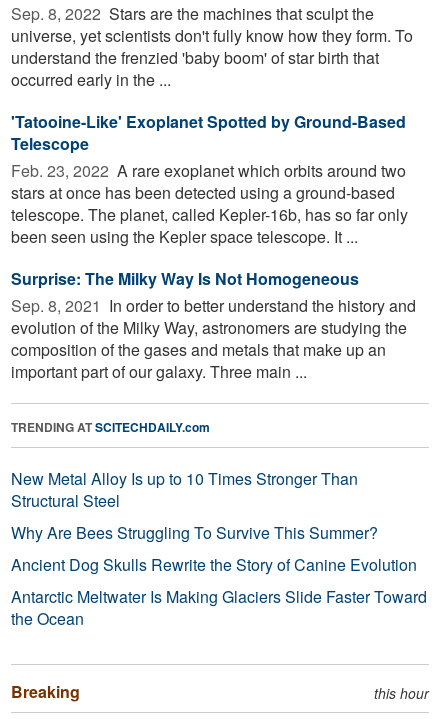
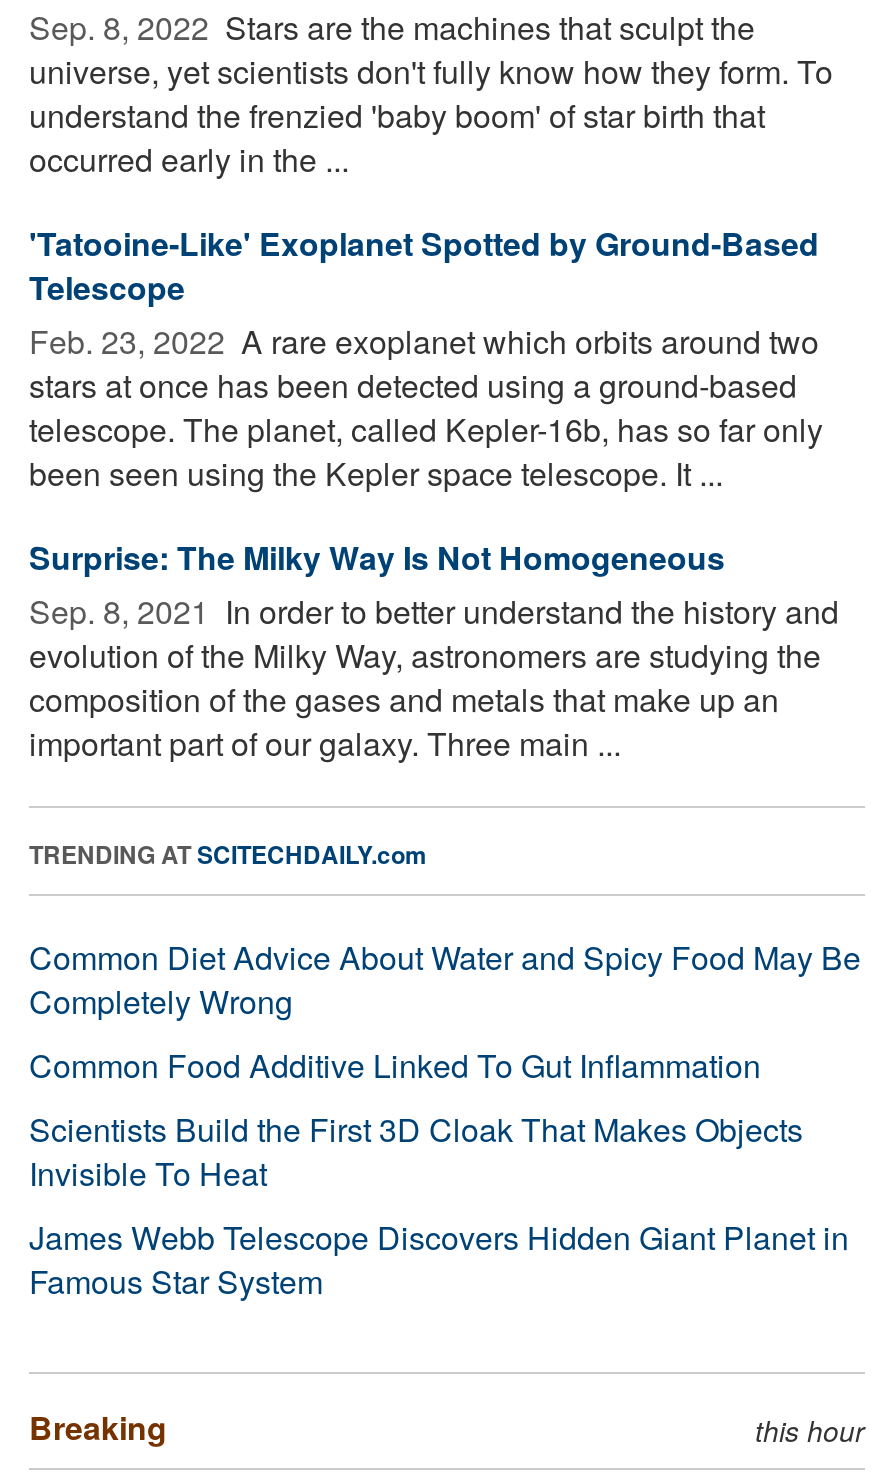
[11,467,427,630] New Metal Alloy Is up to 10 Times Stronger Than | Structural Steel | Why Are Bees Struggling To Survive This Summer? | Ancient Dog Skulls Rewrite the Story of Canine Evolution | Antarctic Meltwater Is Making Glaciers Slide Faster Toward | the Ocean -> [29,934,861,1304] Common Diet Advice About Water and Spicy Food May Be | Completely Wrong | Common Food Additive Linked To Gut Inflammation | Scientists Build the First 3D Cloak That Makes Objects | Invisible To Heat | James Webb Telescope Discovers Hidden Giant Planet in | Famous Star System

